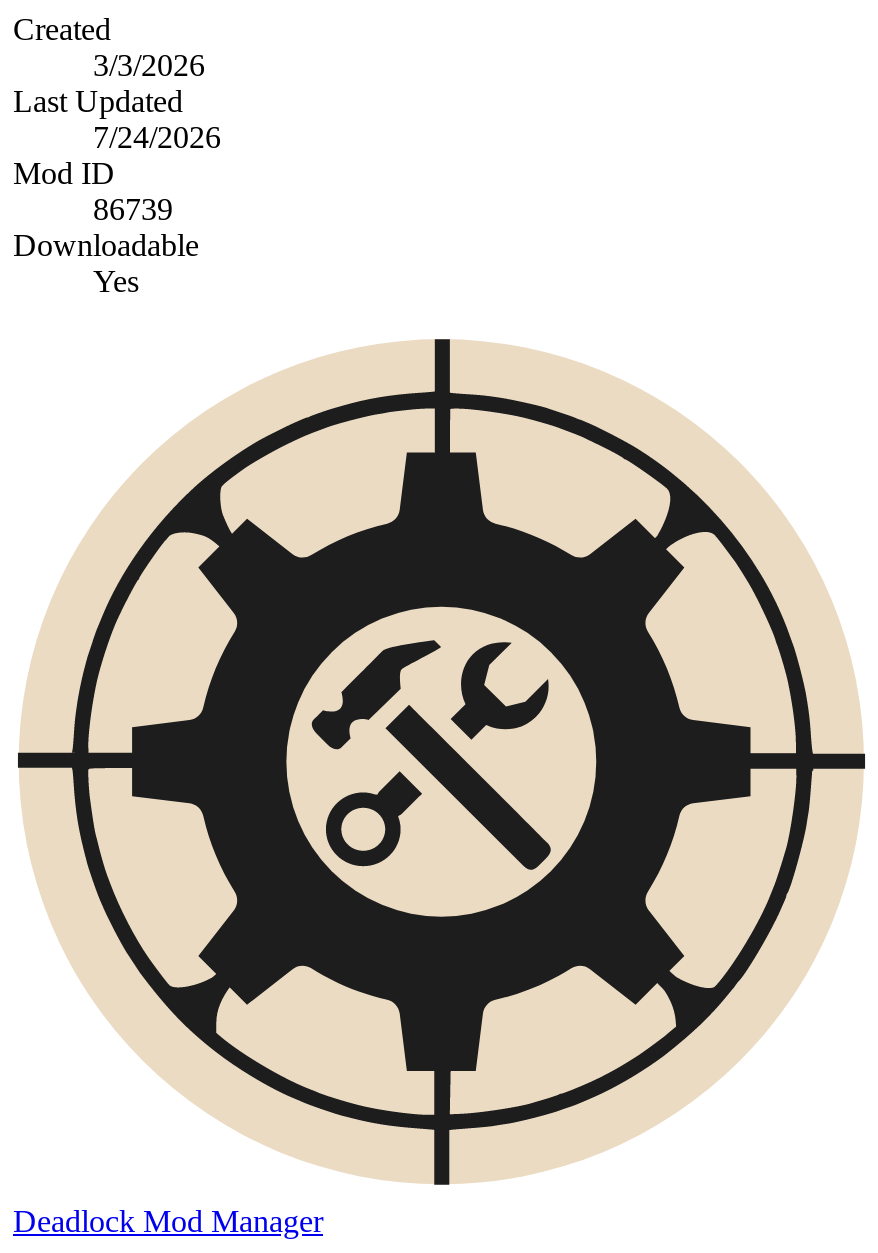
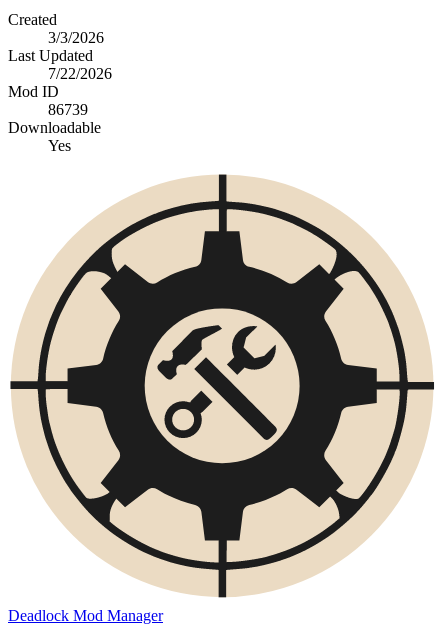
[93,121,221,155] 7/24/2026 -> [48,65,112,82] 7/22/2026

